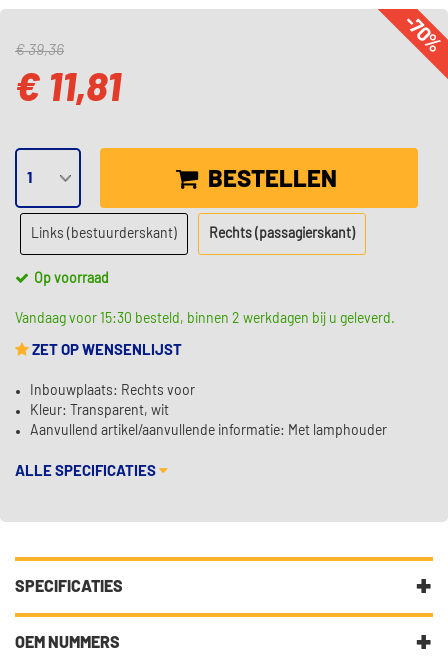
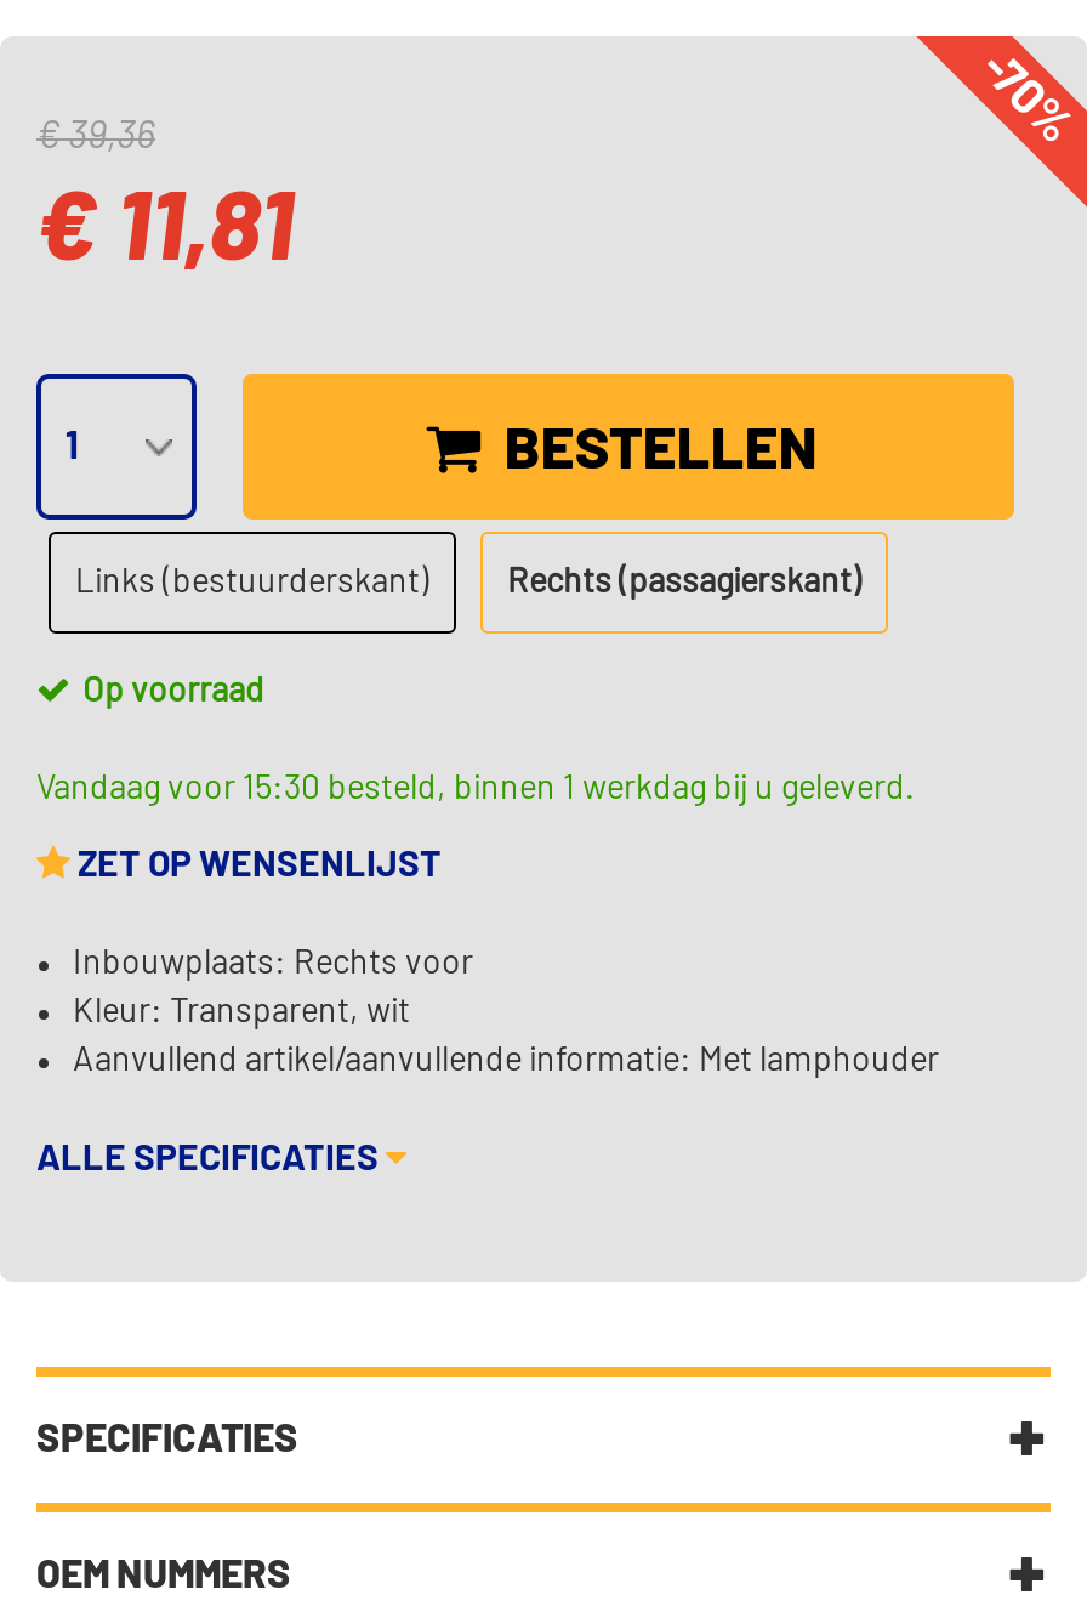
[15,312,395,326] Vandaag voor 15:30 besteld, binnen 2 werkdagen bij u geleverd. -> [36,772,915,806] Vandaag voor 15:30 besteld, binnen 1 werkdag bij u geleverd.

